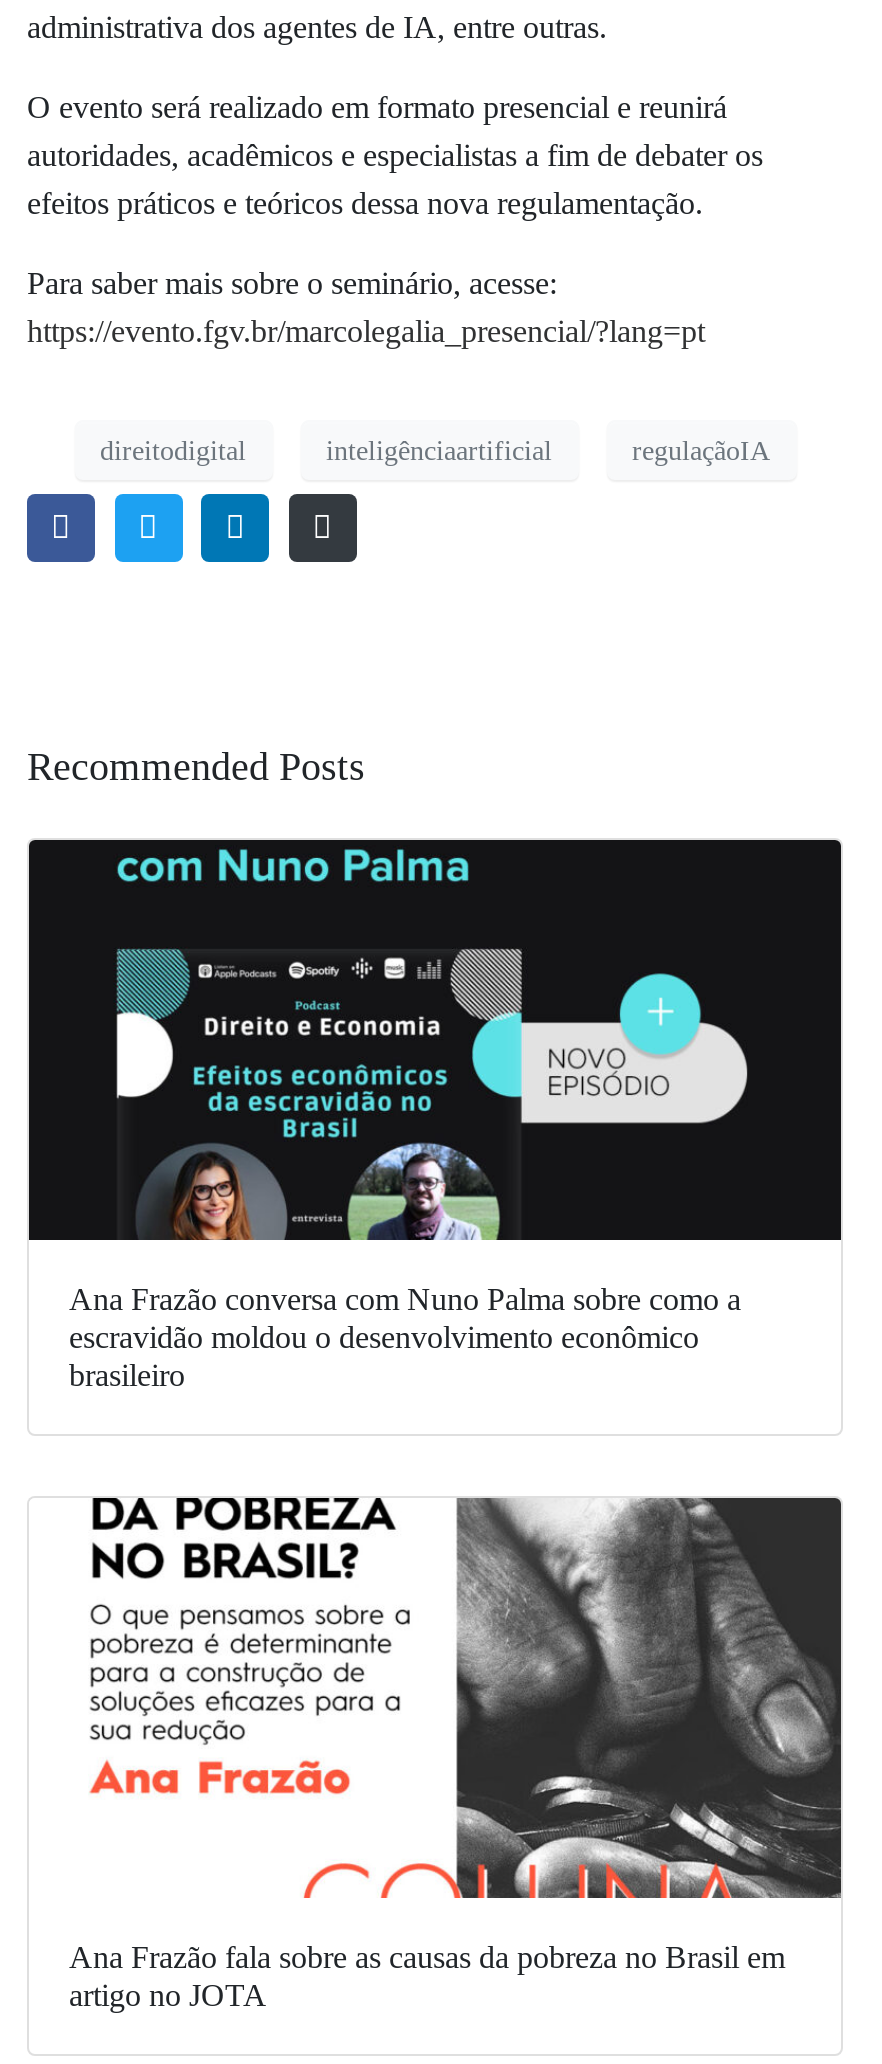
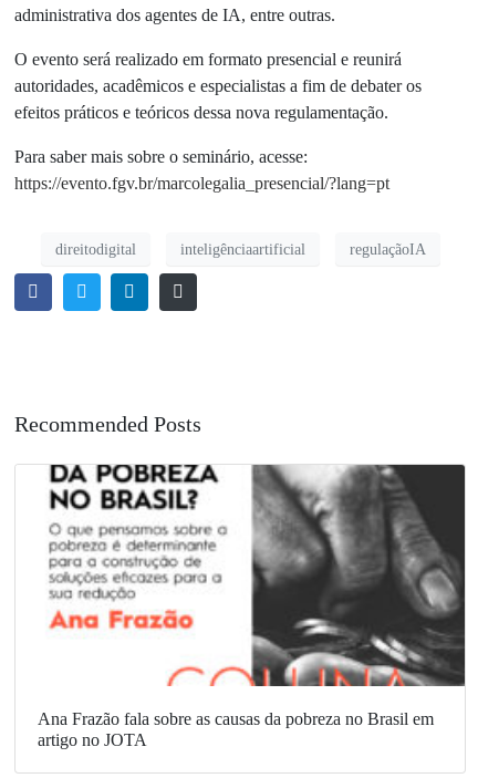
[27,838,839,1392] [image] | Ana Frazão conversa com Nuno Palma sobre como a | escravidão moldou o desenvolvimento econômico | brasileiro -> none

